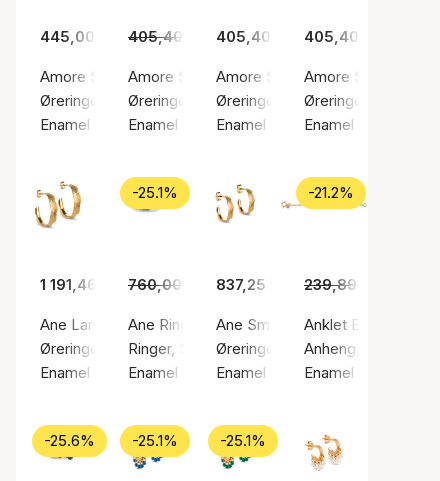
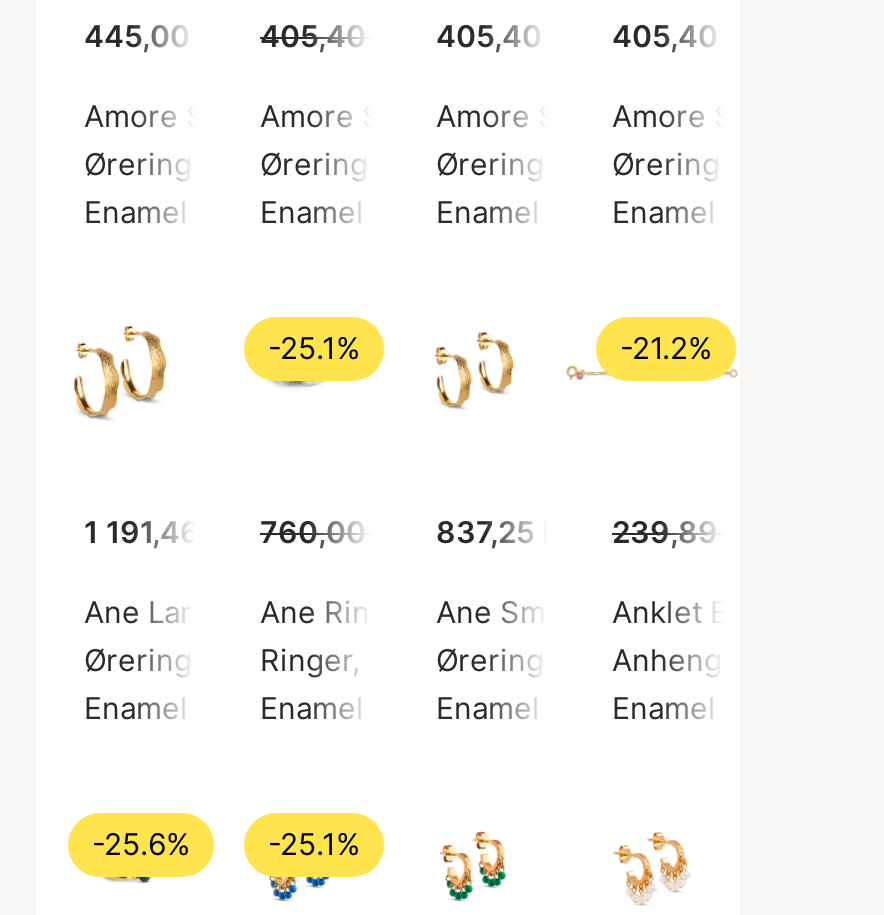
[220,431,266,450] -25.1% -> none

